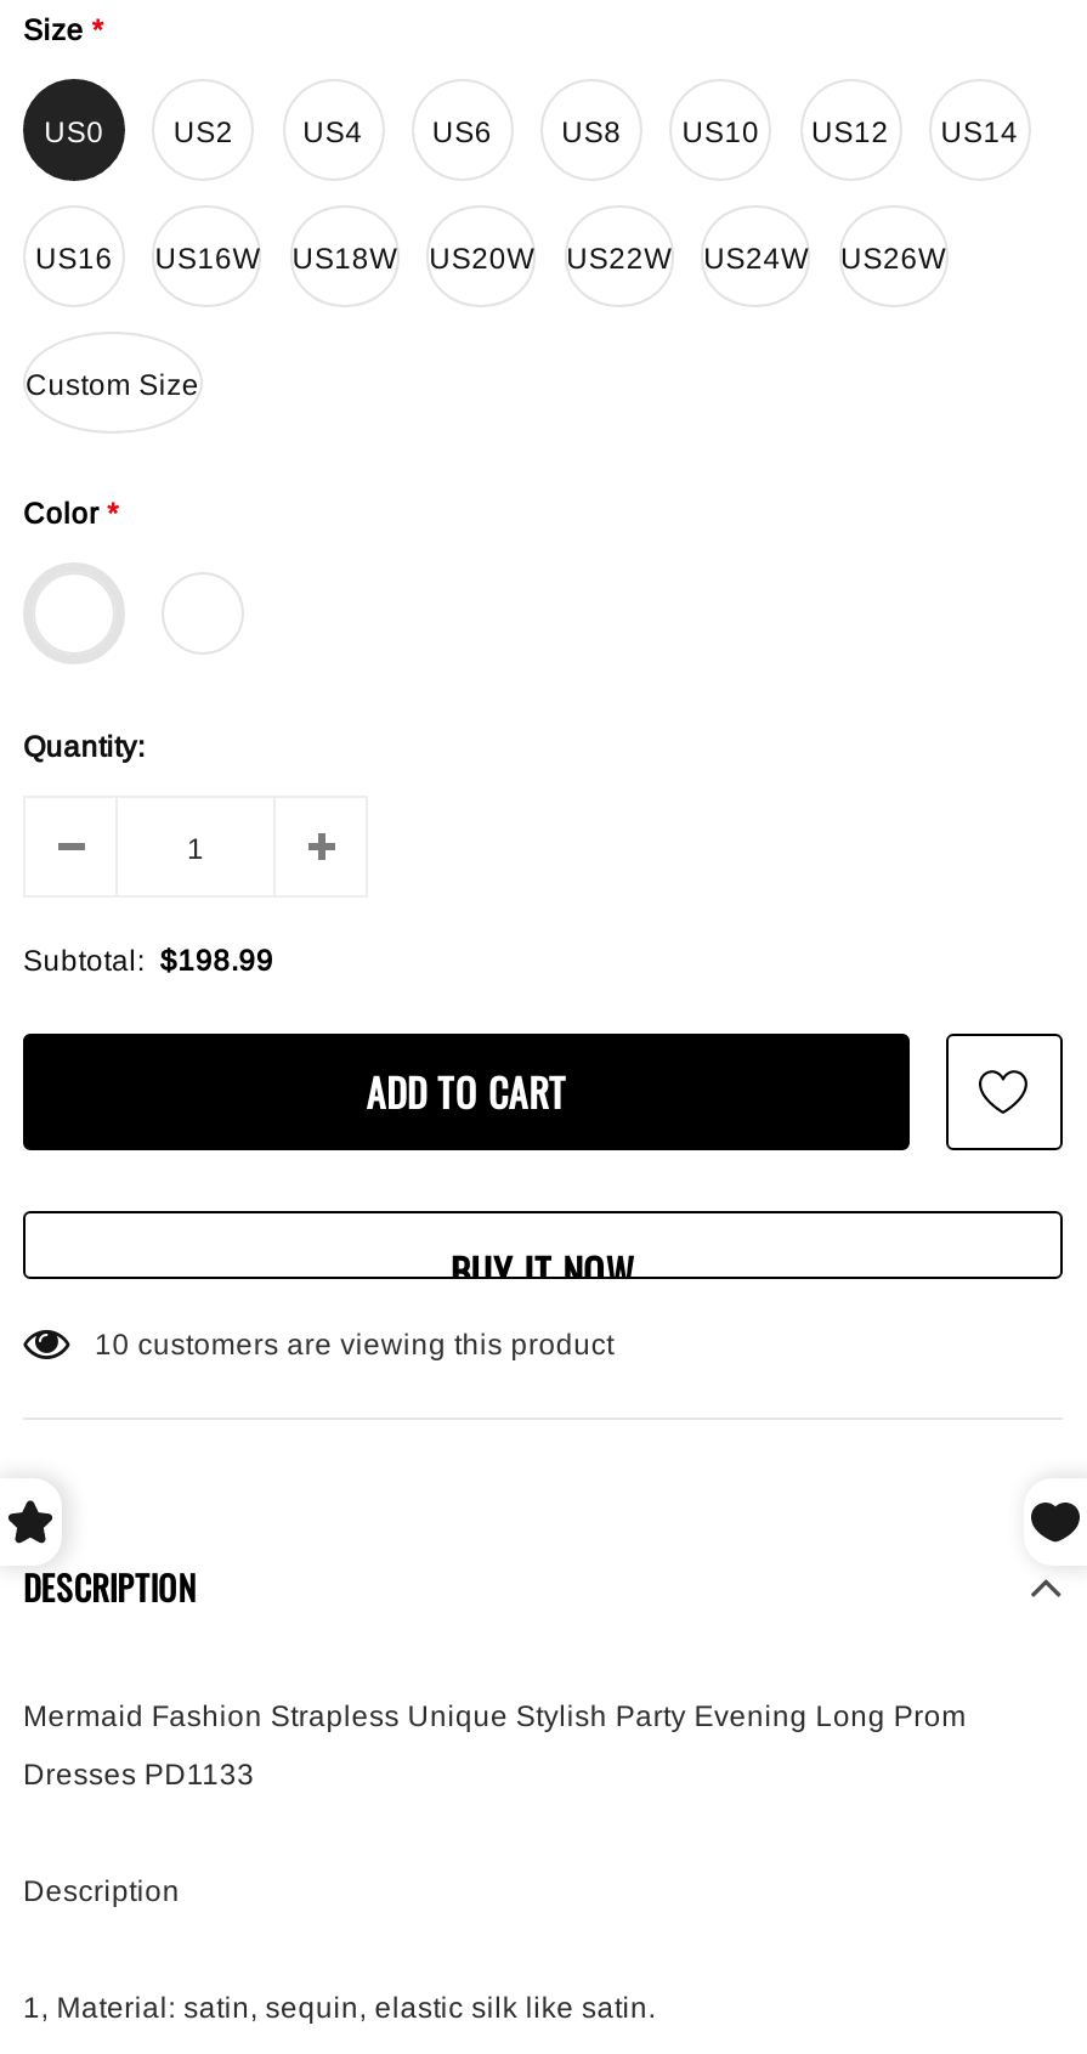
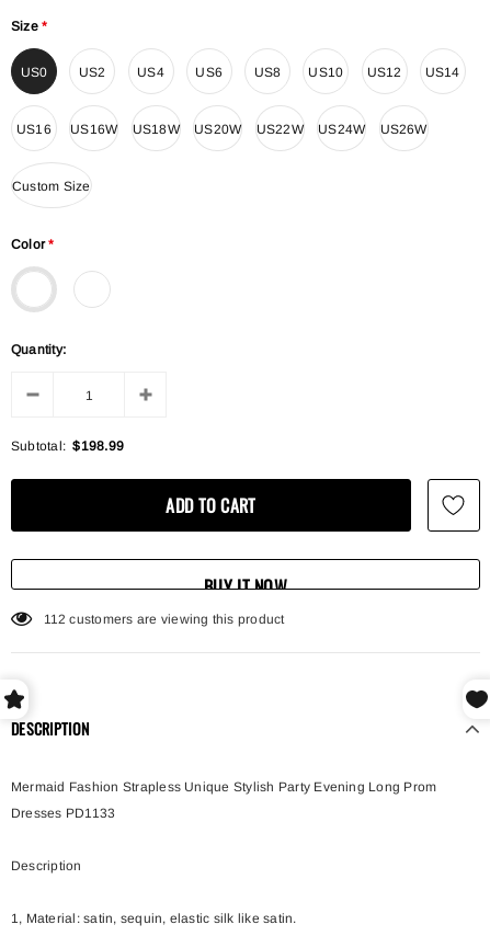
[95,1328,614,1362] 10 customers are viewing this product -> [43,612,285,627] 112 customers are viewing this product

